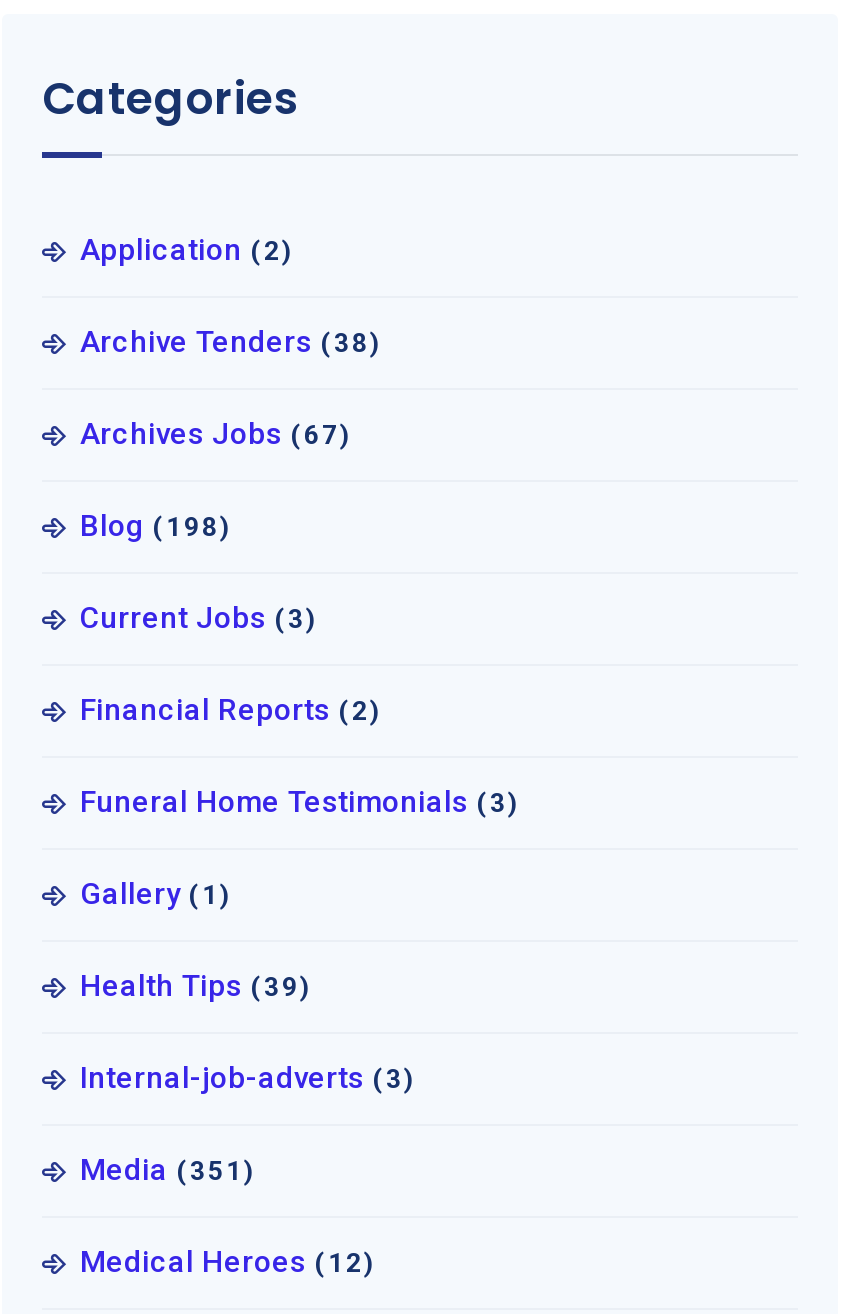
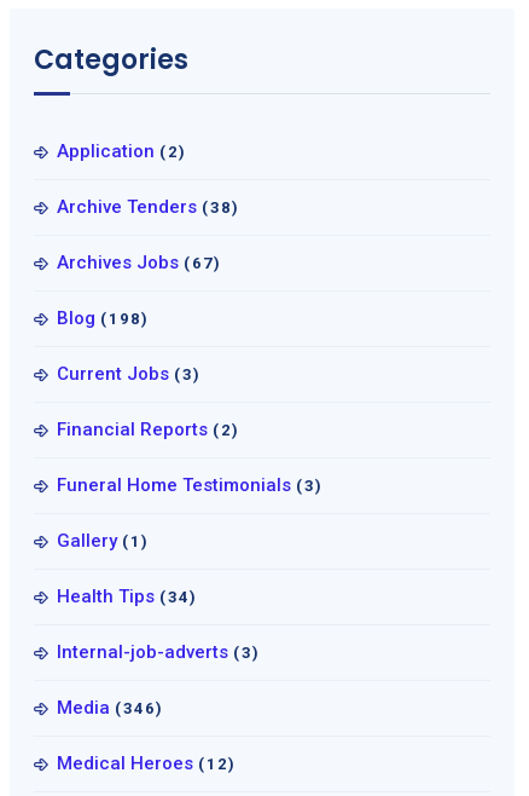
[80,968,314,1004] Health Tips (39) -> [57,586,198,607] Health Tips (34)
[80,1152,258,1188] Media (351) -> [57,697,164,719] Media (346)

